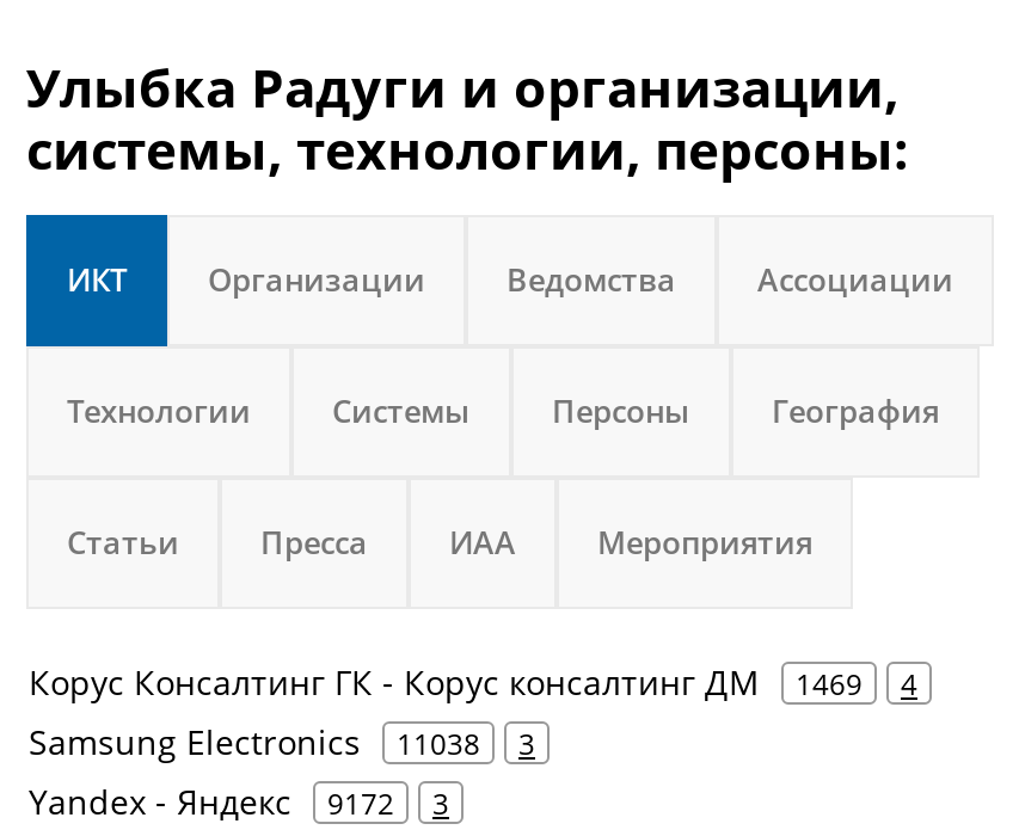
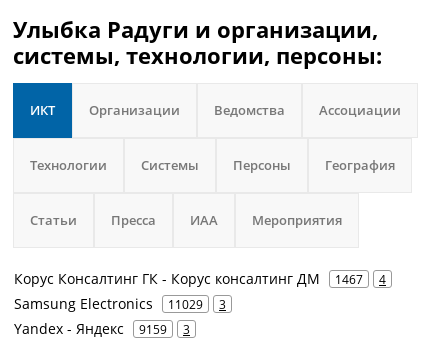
[29,660,917,705] Корус Консалтинг ГК - Корус консалтинг ДМ 1469 4 -> [14,269,386,288] Корус Консалтинг ГК - Корус консалтинг ДМ 1467 4
[29,719,535,765] Samsung Electronics 11038 3 -> [14,294,226,313] Samsung Electronics 11029 3
[29,779,449,825] Yandex - Яндекс 9172 3 -> [14,319,190,338] Yandex - Яндекс 9159 3

